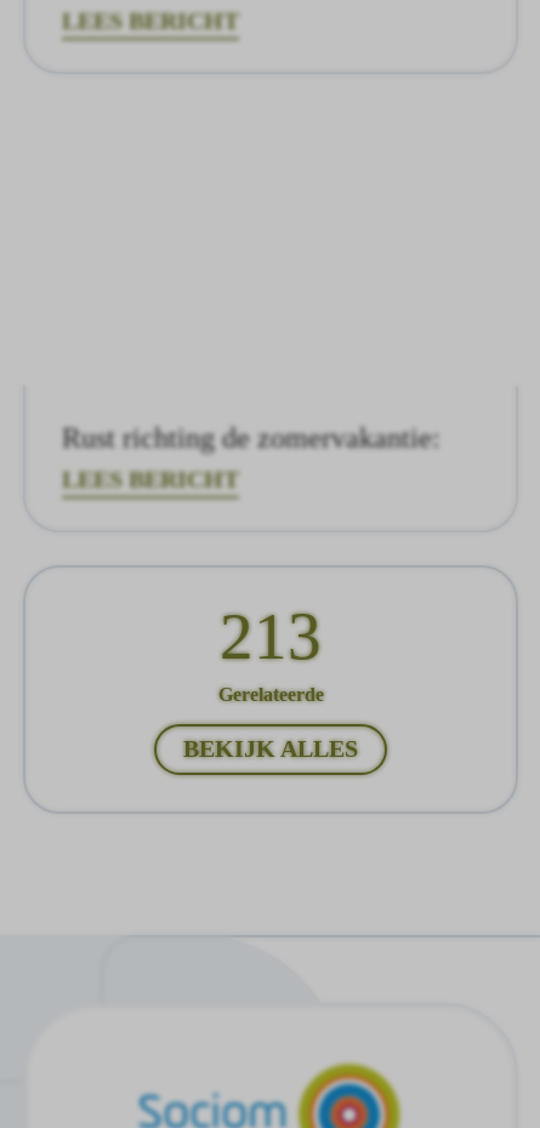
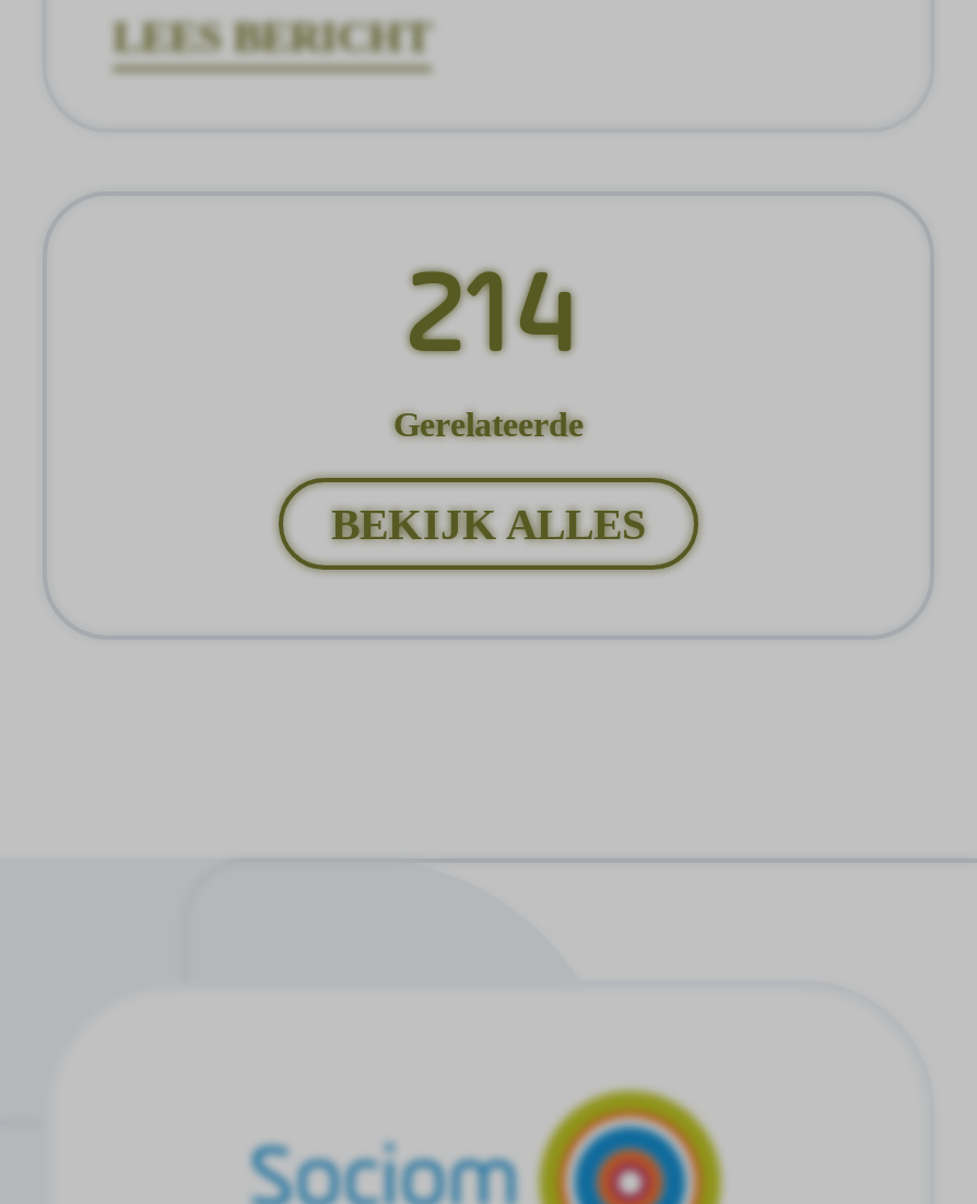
[62,420,440,673] Rust richting de zomervakantie: | LEES BERICHT | 213 -> [404,258,573,379] 214

